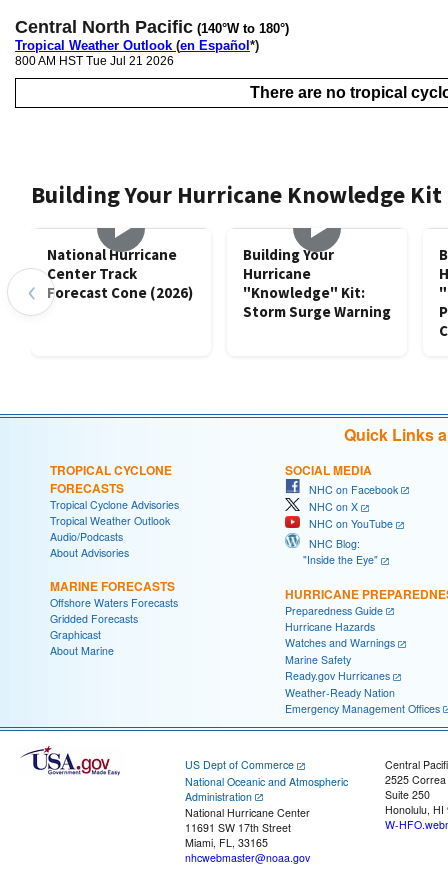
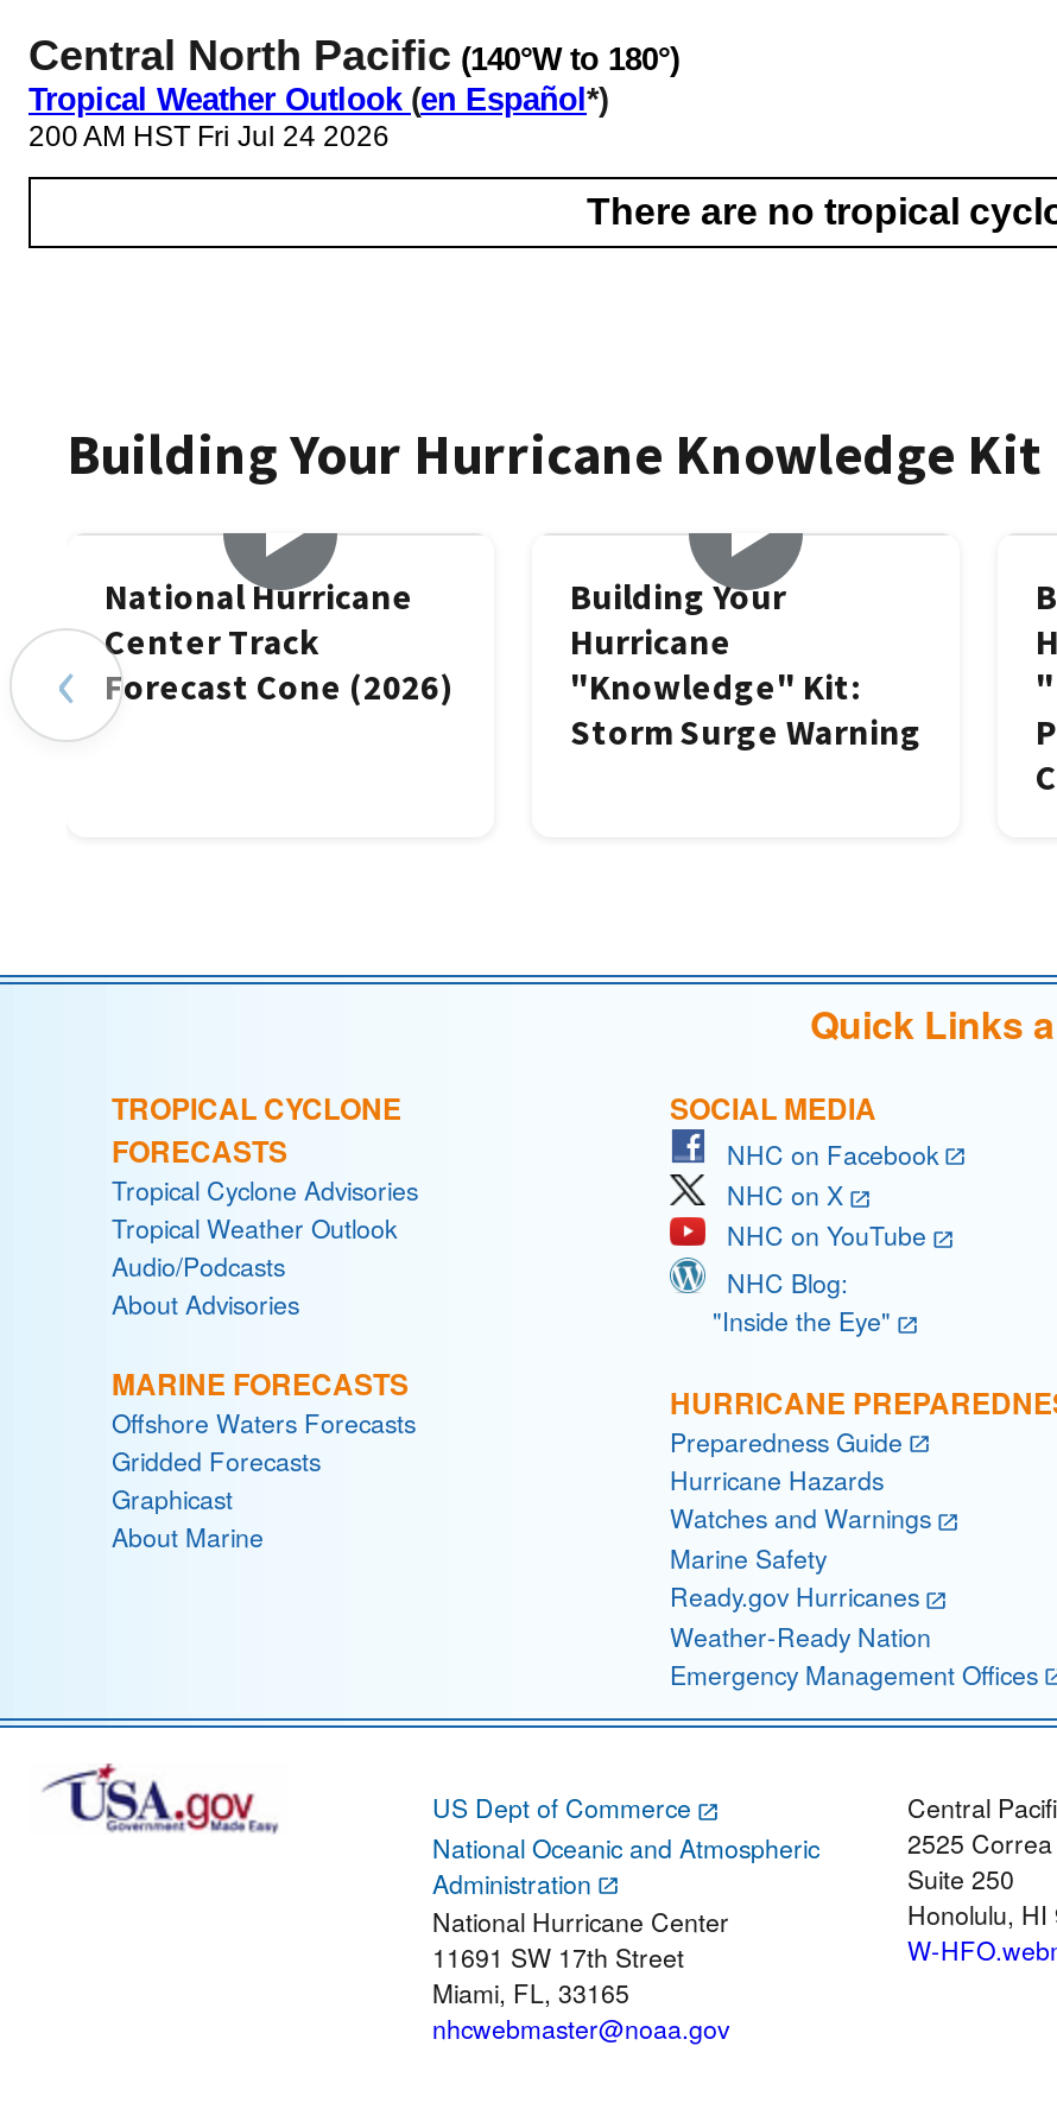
[15,54,174,68] 800 AM HST Tue Jul 21 2026 -> [29,121,390,154] 200 AM HST Fri Jul 24 2026

